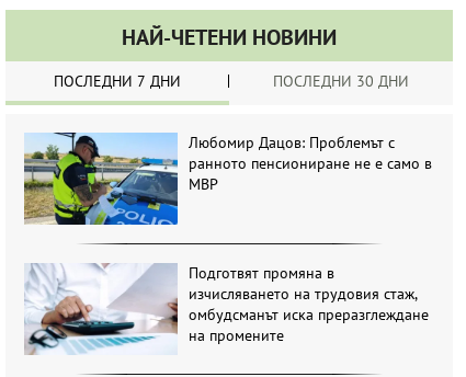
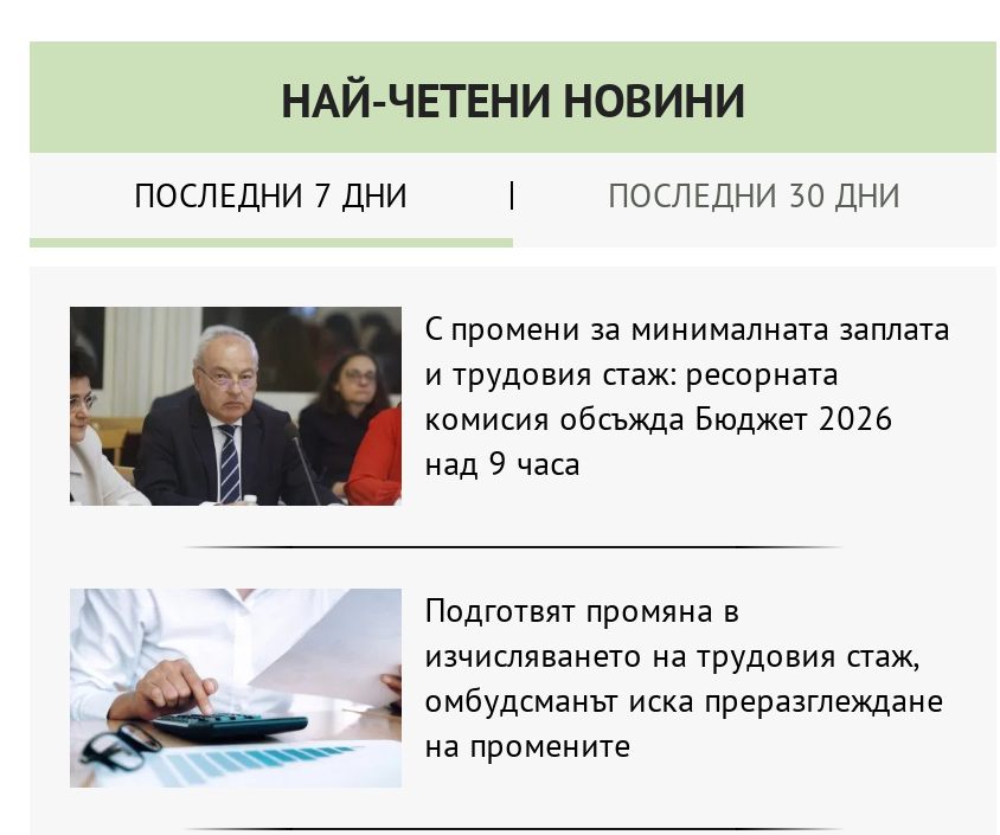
[24,132,432,226] [image] | Любомир Дацов: Проблемът с | ранното пенсиониране не е само в | МВР -> [68,304,950,508] [image] | С промени за минималната заплата | и трудовия стаж: ресорната | комисия обсъжда Бюджет 2026 | над 9 часа

